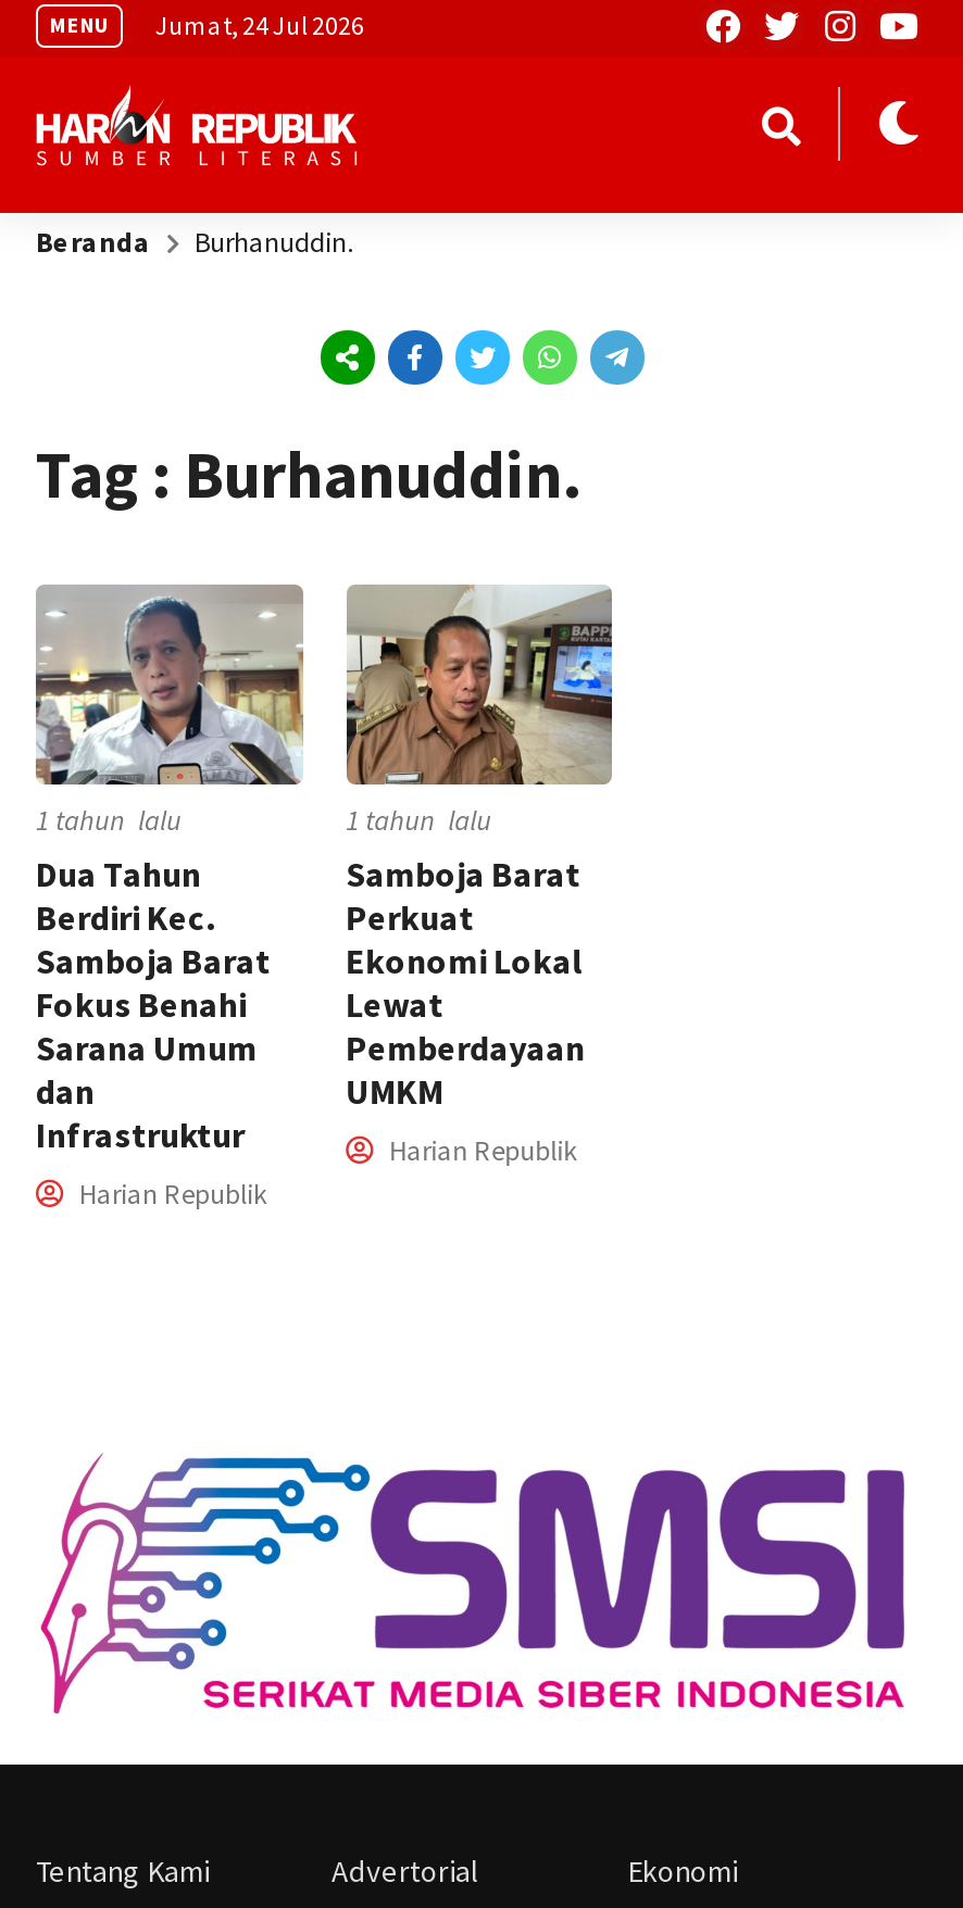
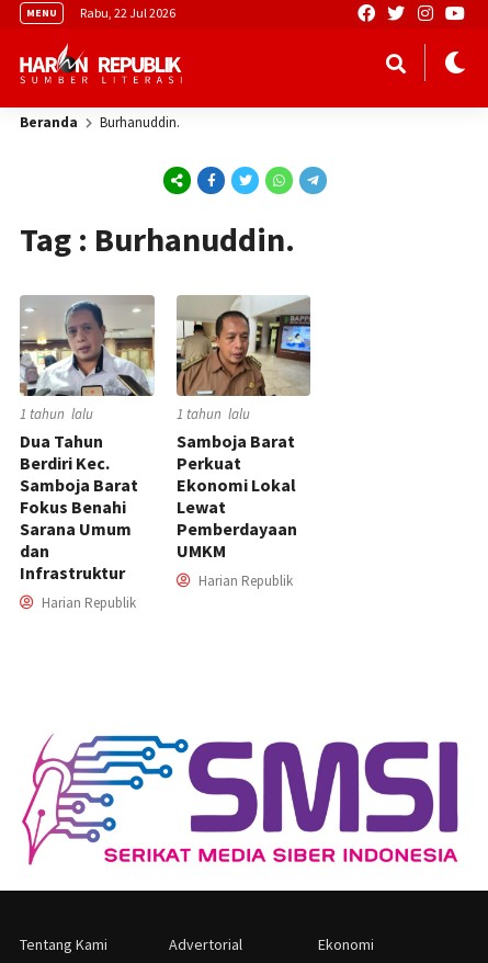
[49,9,364,41] MENU Jumat, 24 Jul 2026 -> [26,4,175,21] MENU Rabu, 22 Jul 2026

